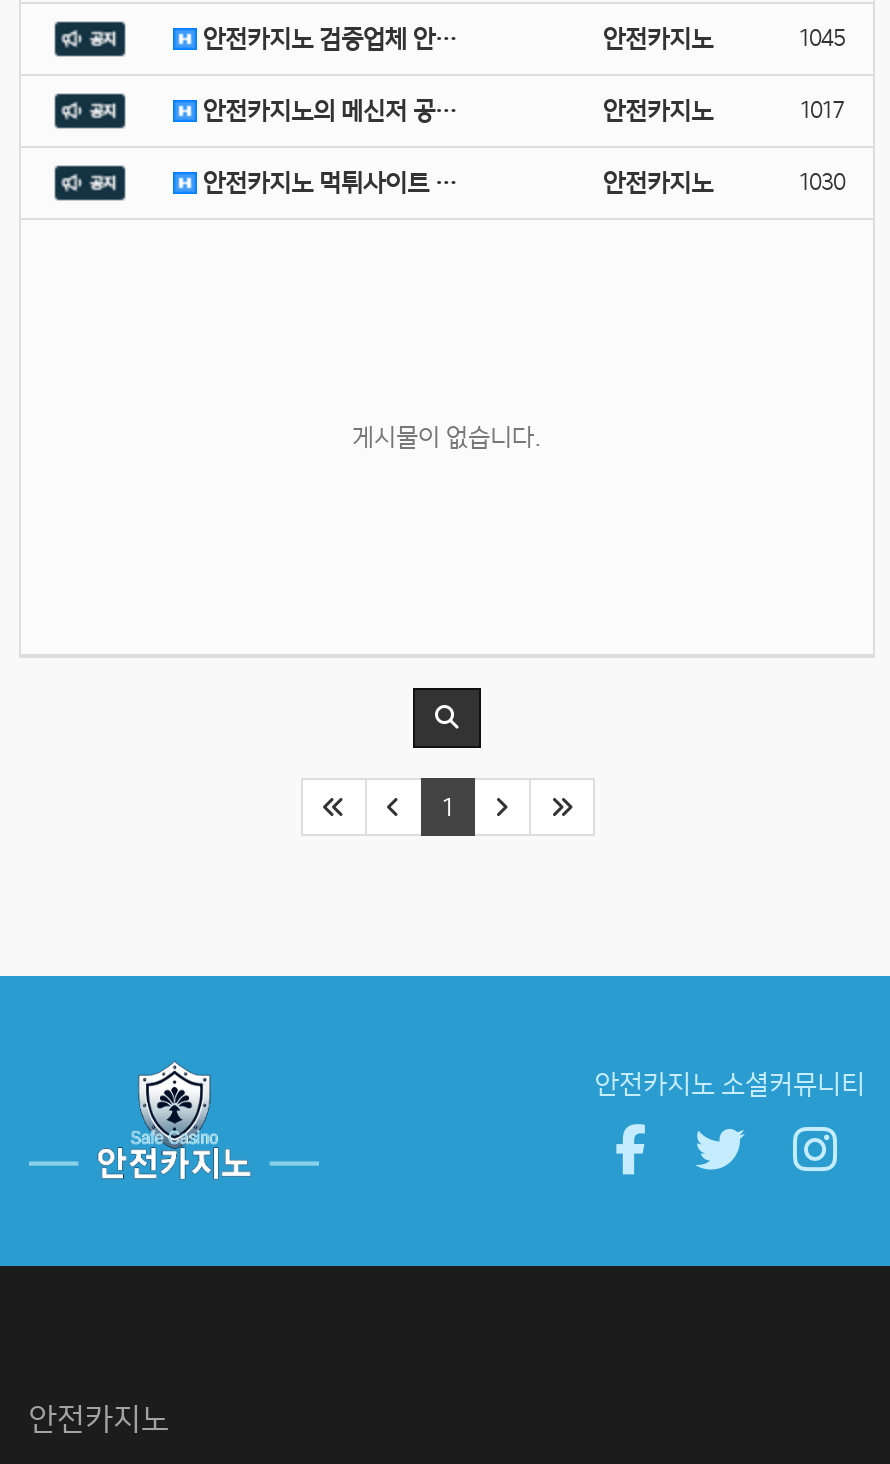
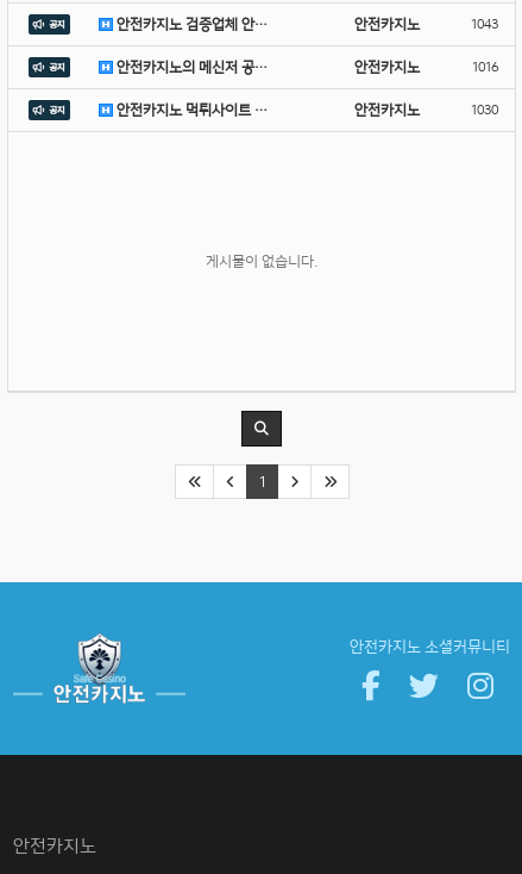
[799,23,845,51] 1045 -> [471,15,498,32] 1043
[800,95,844,123] 1017 -> [471,58,498,75] 1016

